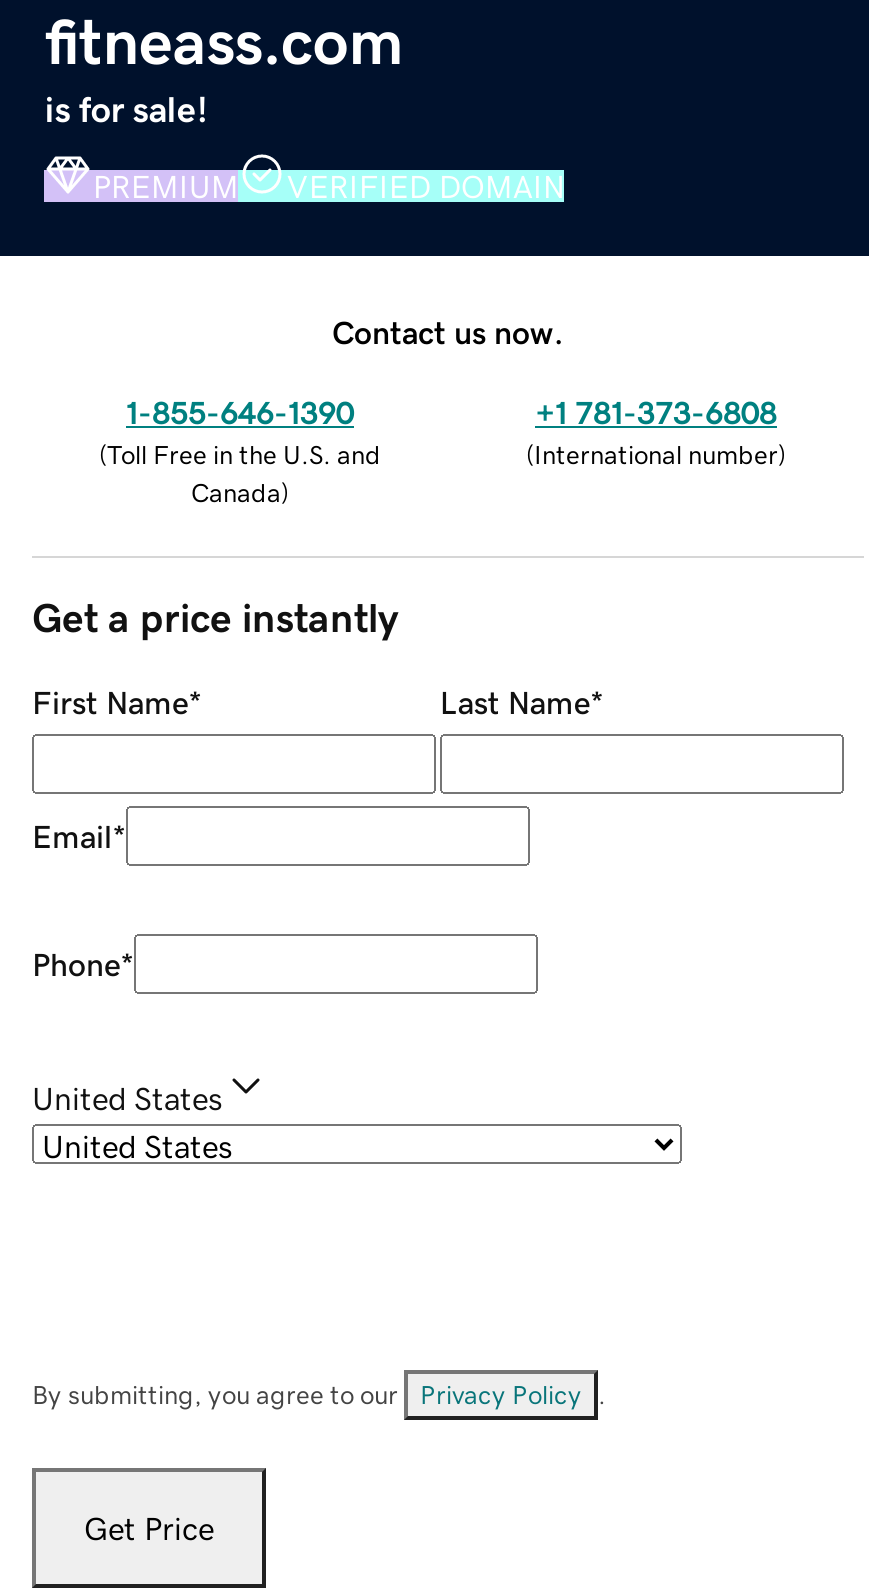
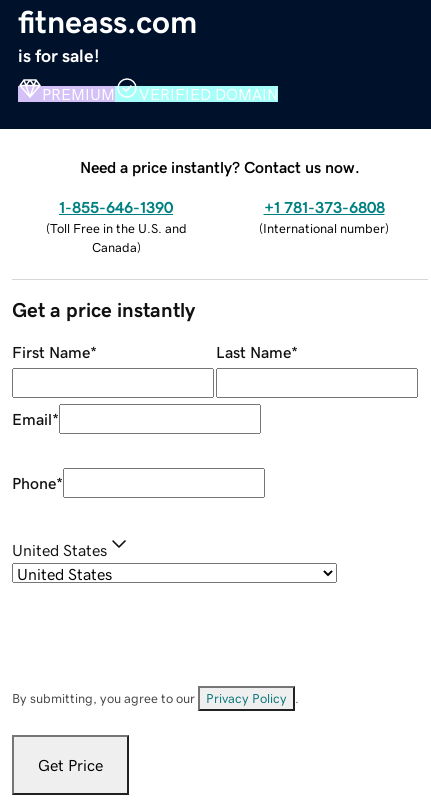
[332,315,564,347] Contact us now. -> [80,159,360,175] Need a price instantly? Contact us now.

